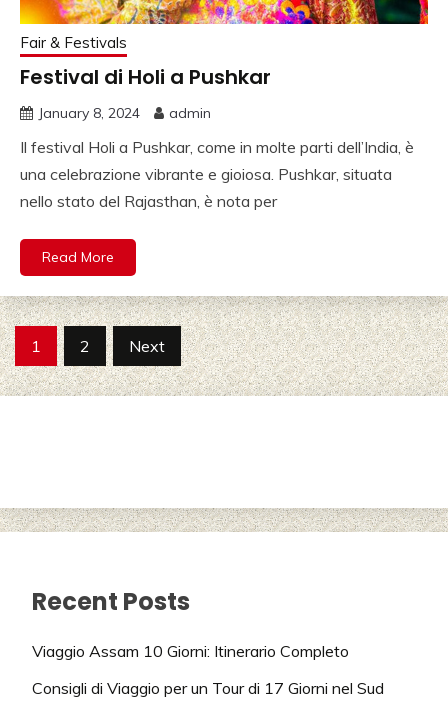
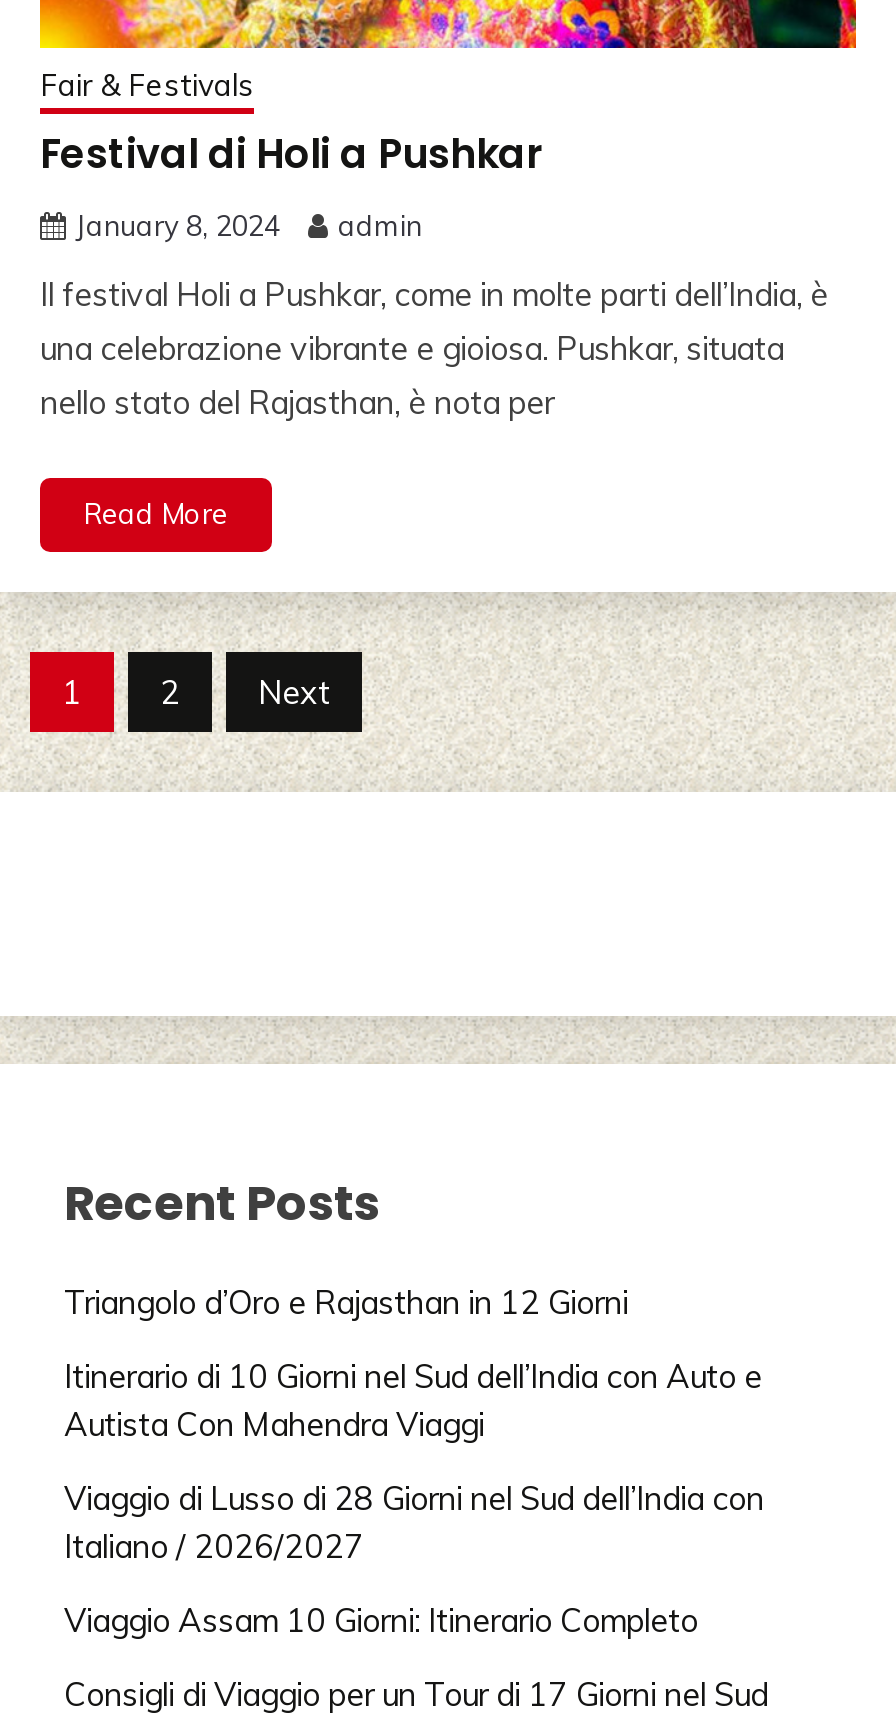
none -> [64,1283,764,1566] Triangolo d’Oro e Rajasthan in 12 Giorni | Itinerario di 10 Giorni nel Sud dell’India con Auto e | Autista Con Mahendra Viaggi | Viaggio di Lusso di 28 Giorni nel Sud dell’India con | Italiano / 2026/2027

